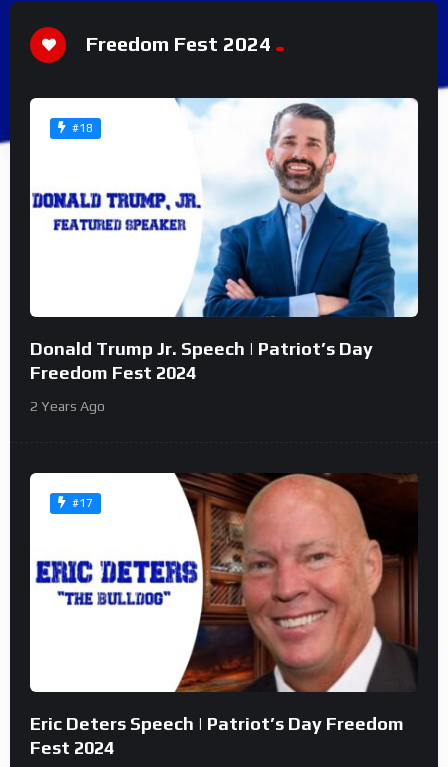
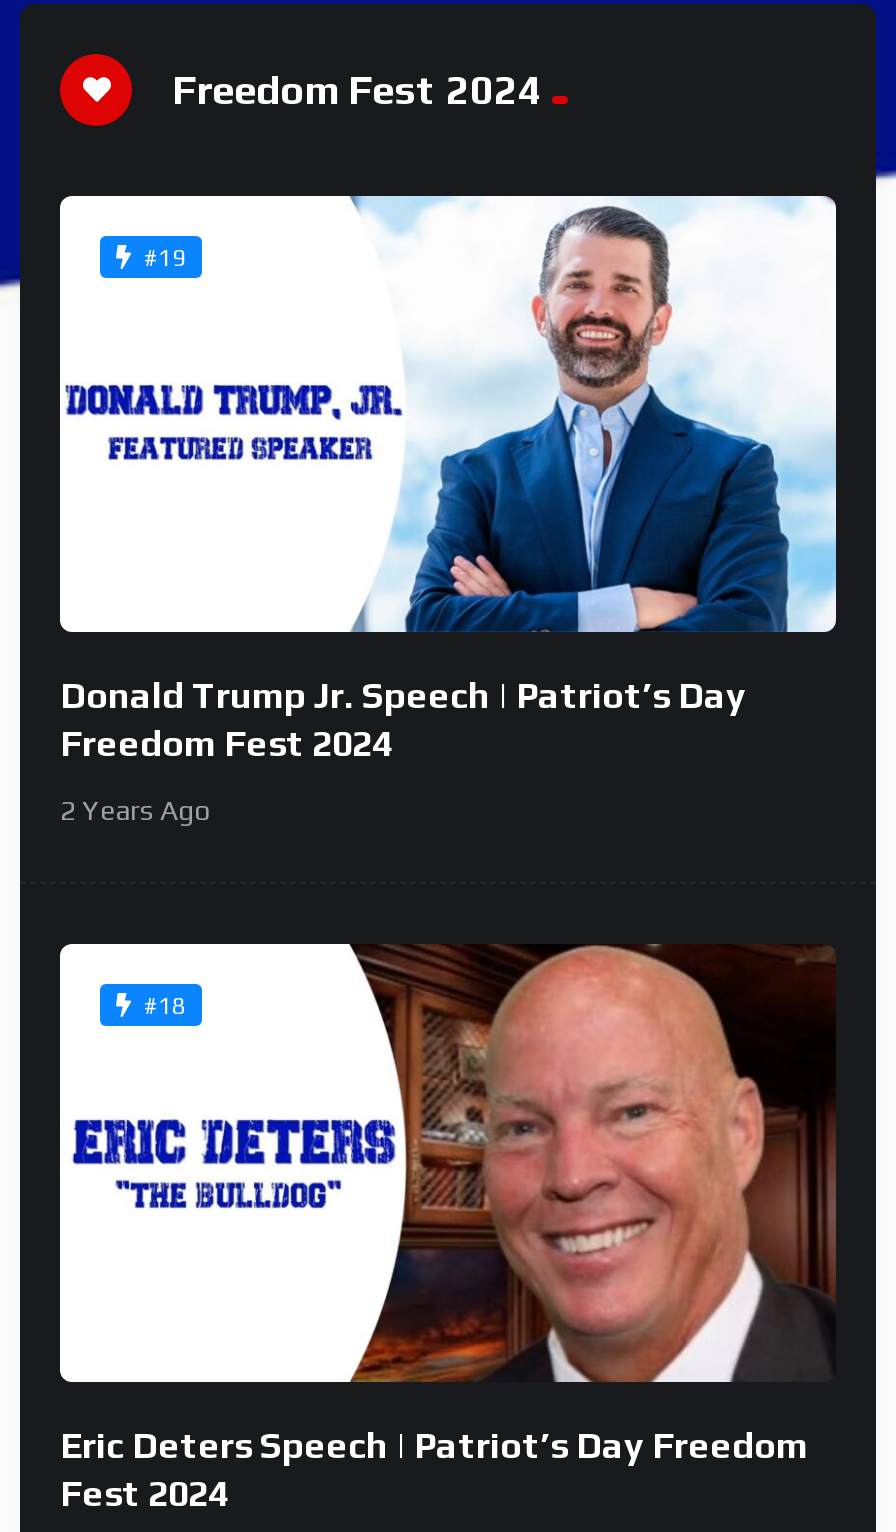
[72,121,93,135] #18 -> [144,244,186,272] #19
[72,496,93,510] #17 -> [144,992,186,1020] #18

